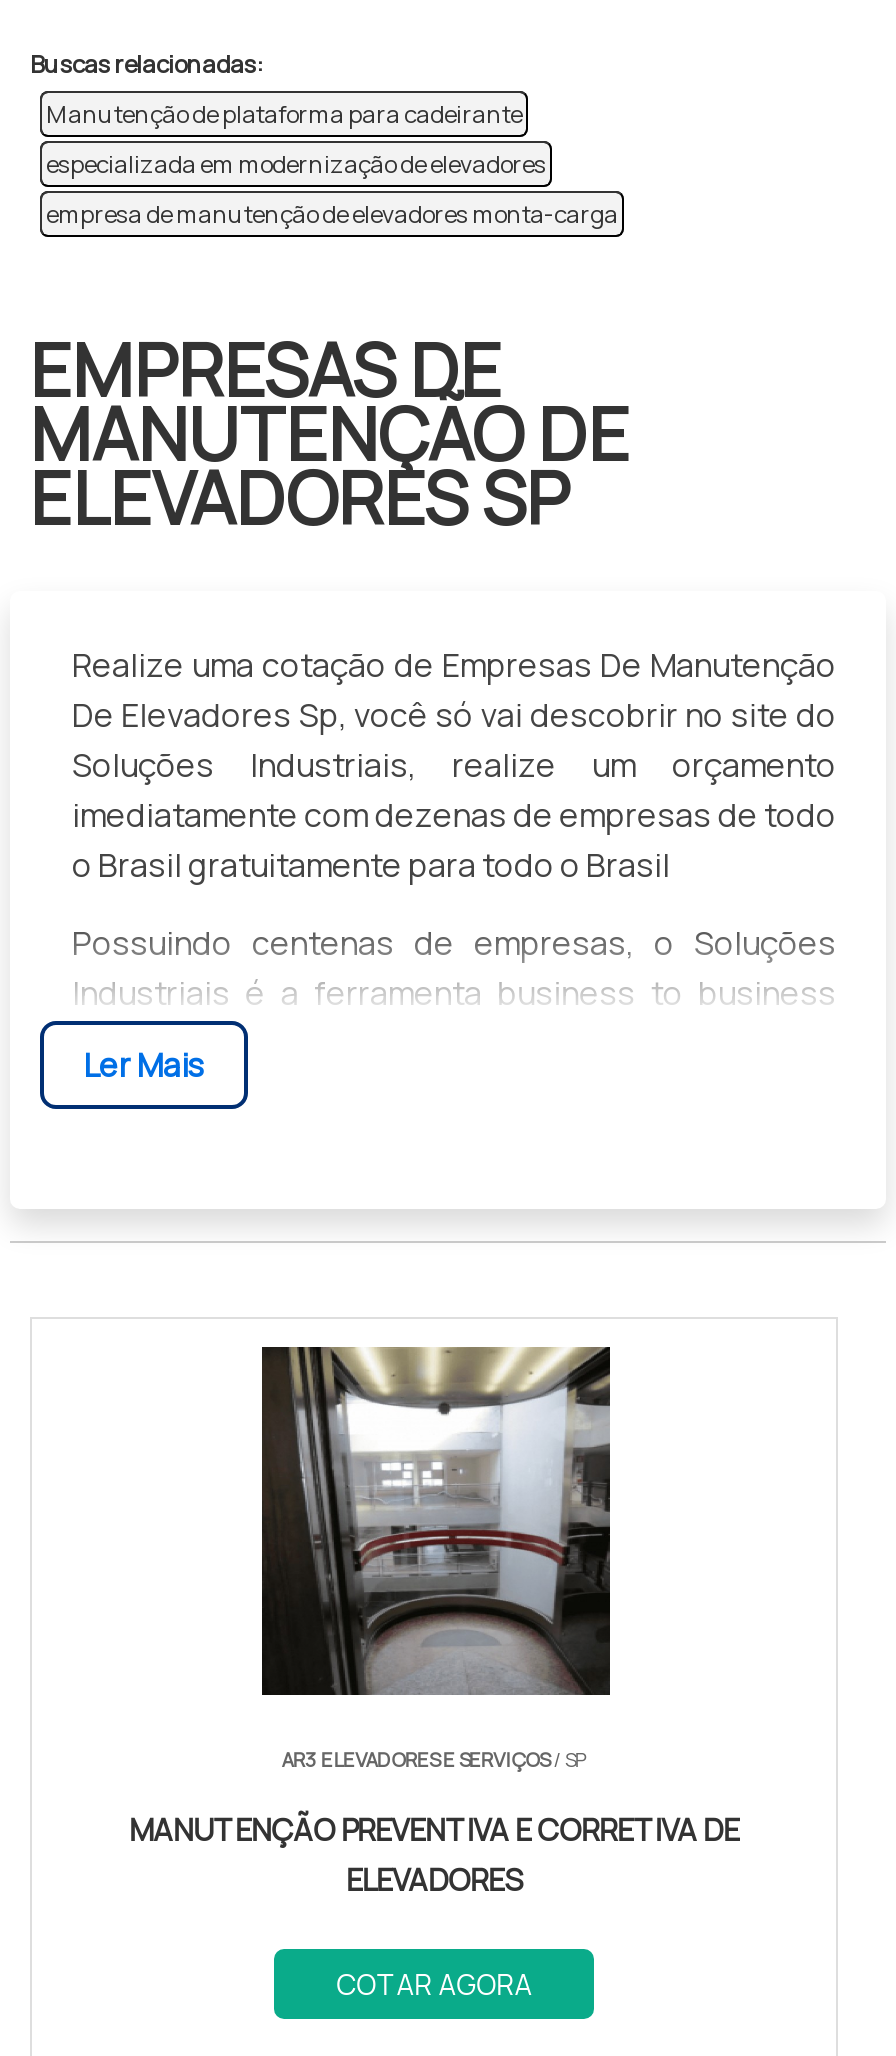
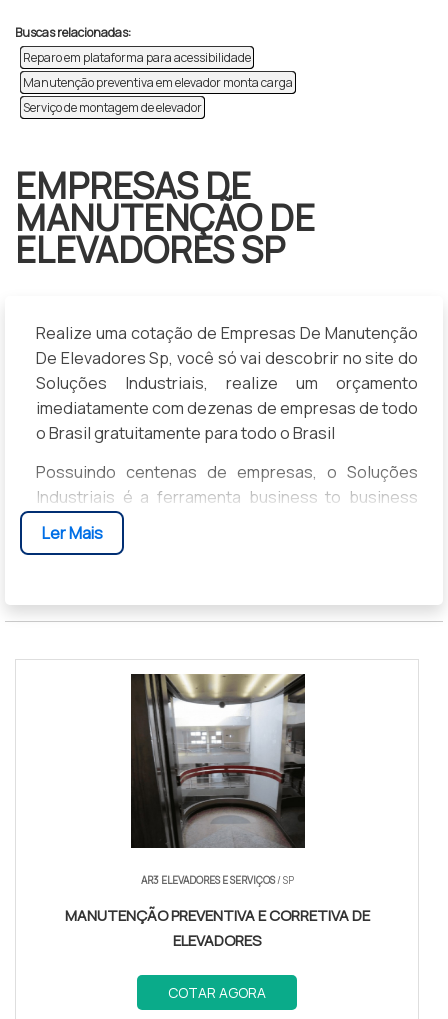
[46,97,522,131] Manutenção de plataforma para cadeirante -> [23,49,251,66] Reparo em plataforma para acessibilidade
[46,147,546,181] especializada em modernização de elevadores -> [23,74,293,91] Manutenção preventiva em elevador monta carga
[46,197,618,231] empresa de manutenção de elevadores monta-carga -> [23,99,202,116] Serviço de montagem de elevador

